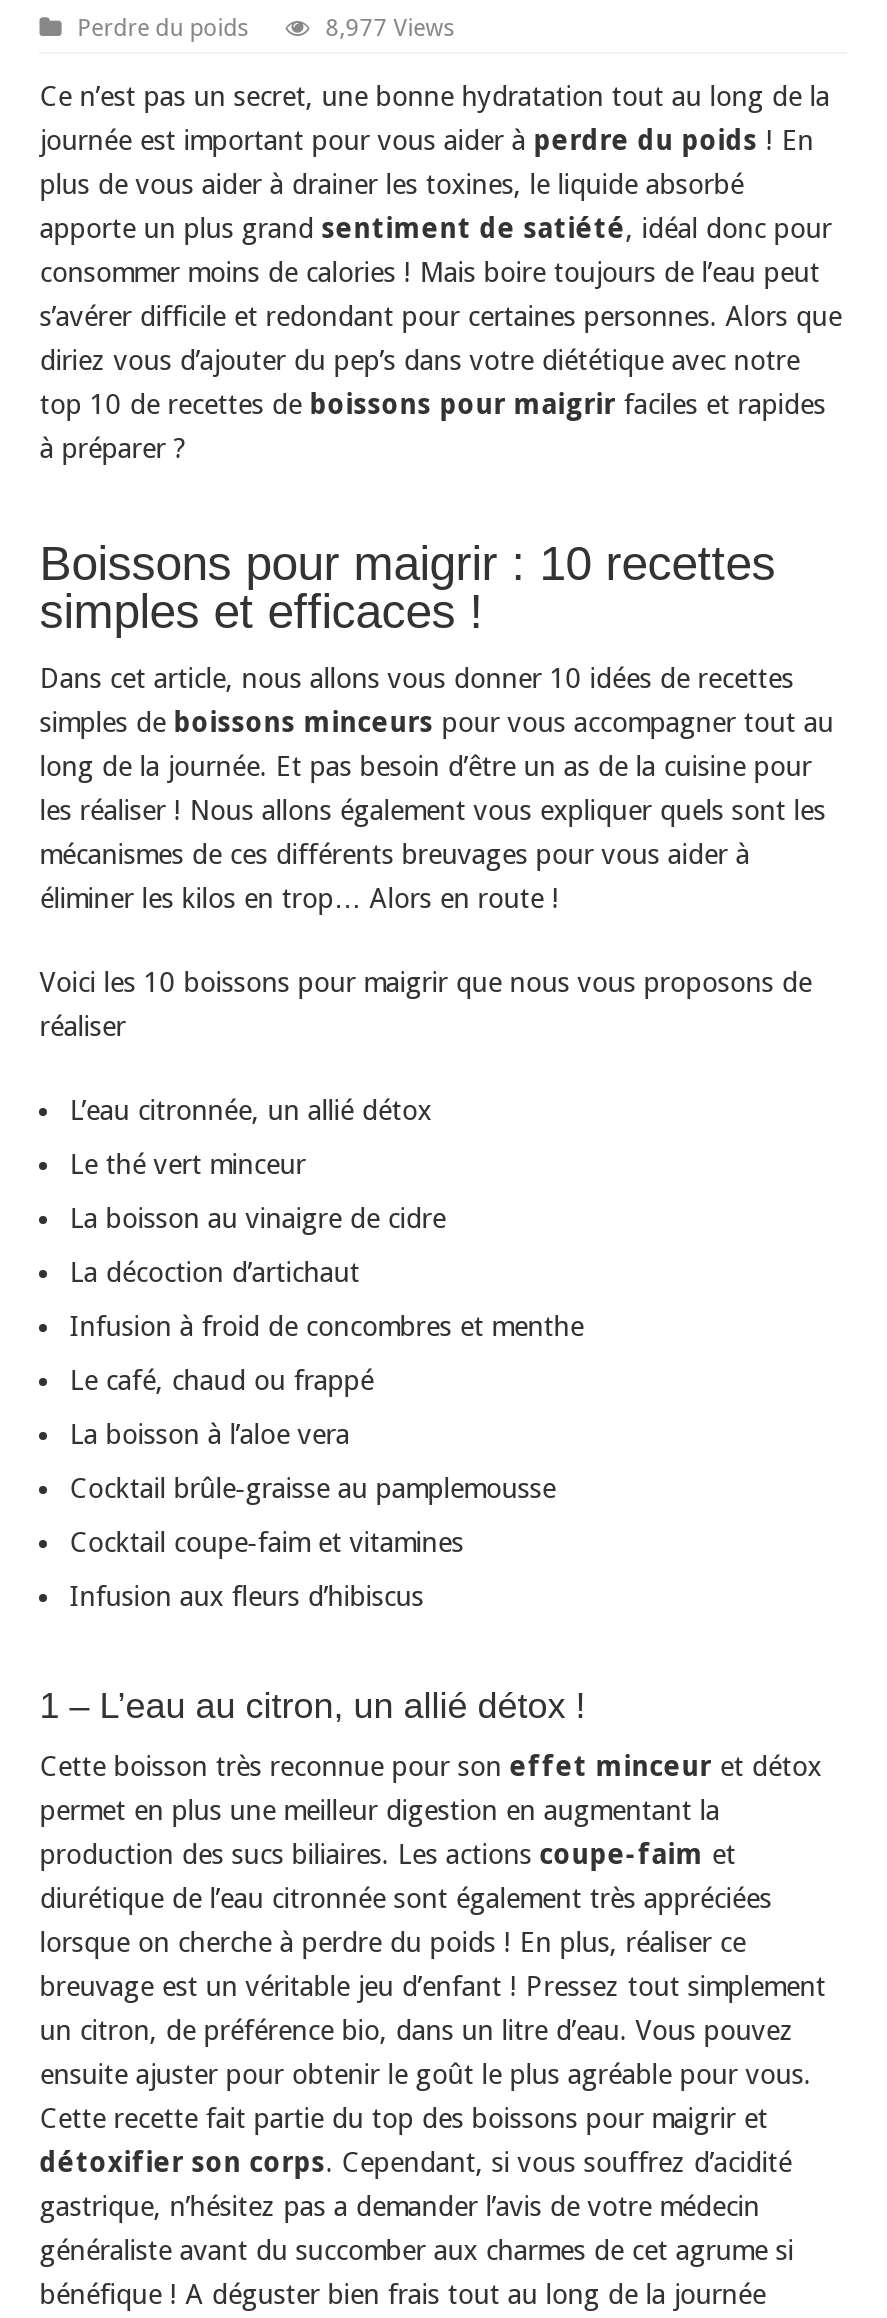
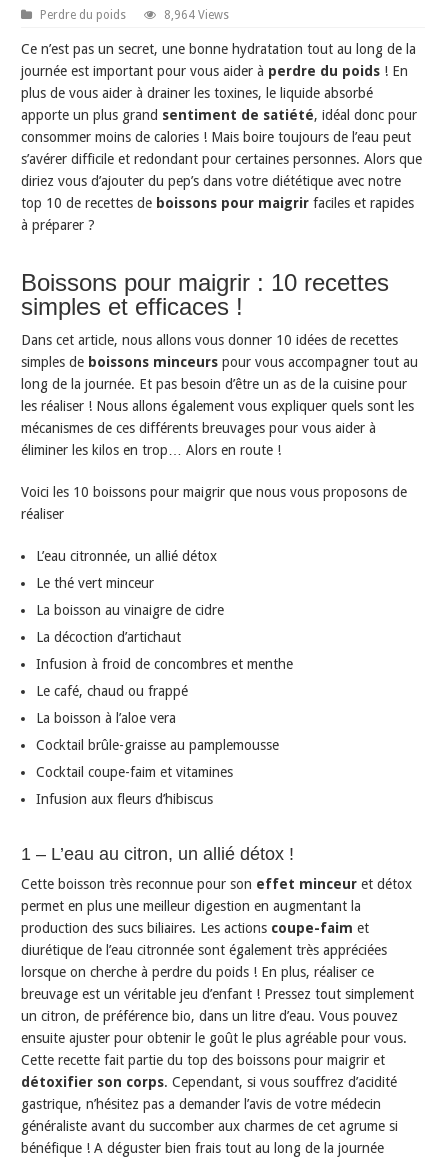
[325,15,455,43] 8,977 Views -> [164,8,229,22] 8,964 Views

